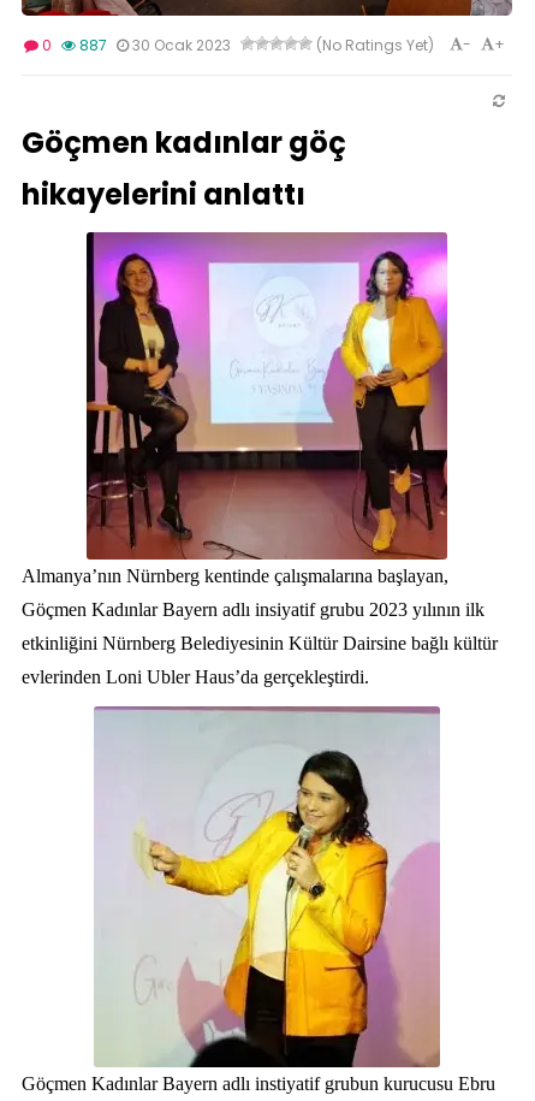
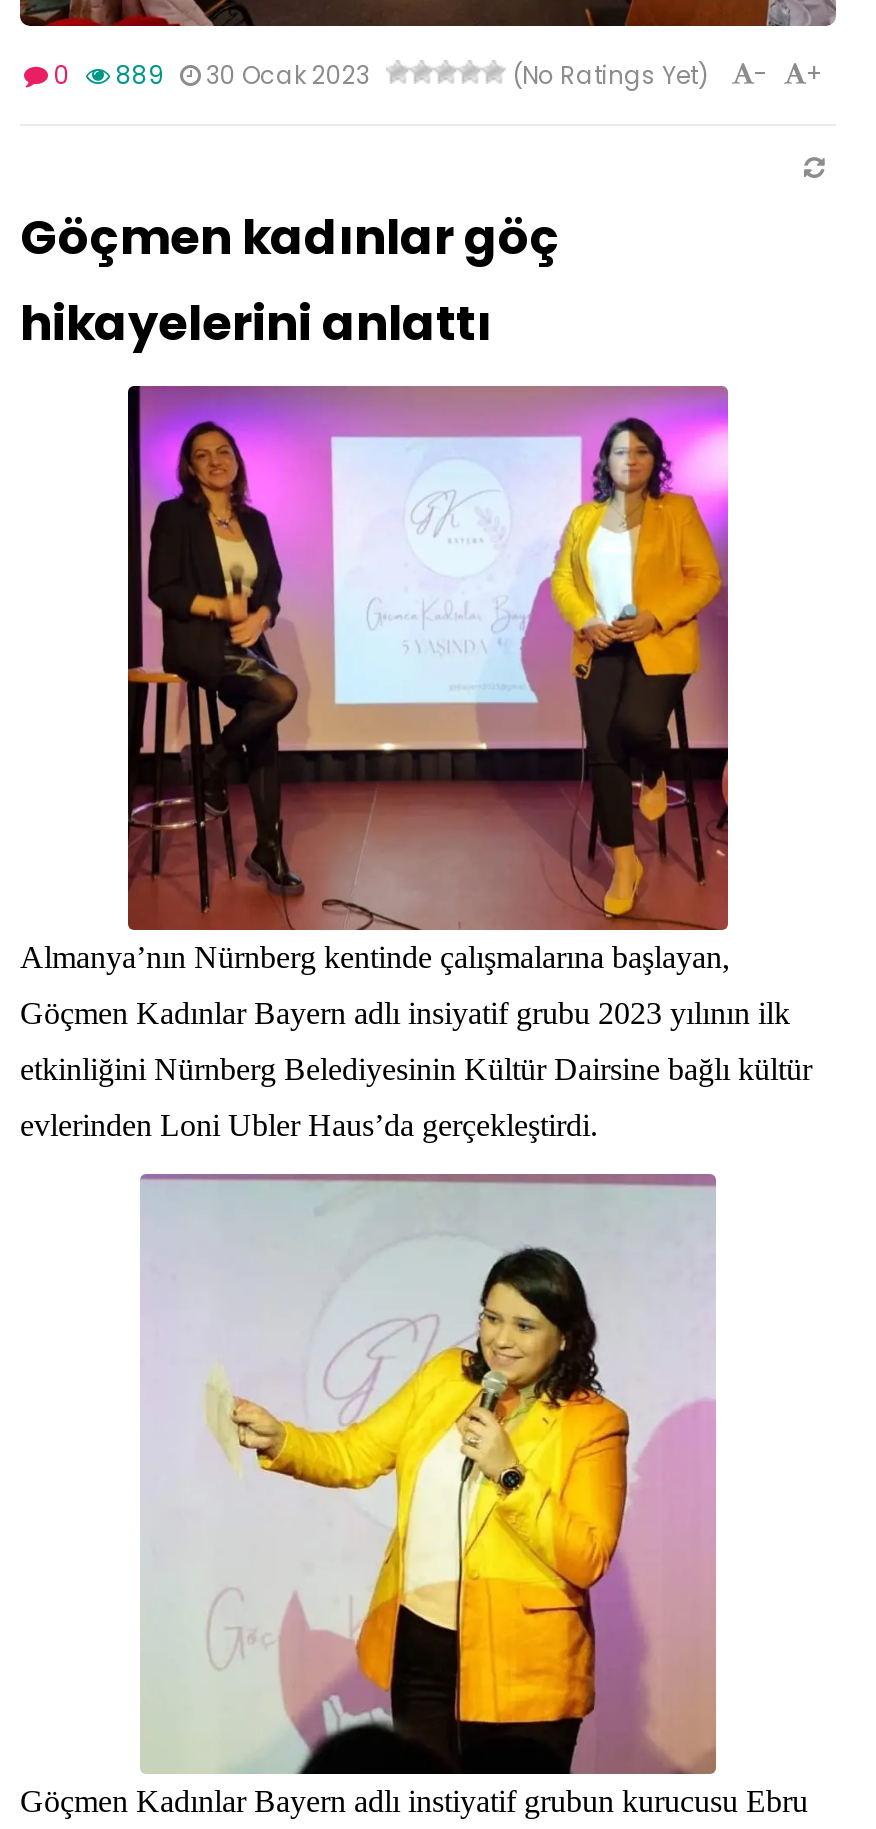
[38,35,231,55] 0 887 30 Ocak 2023 -> [48,58,370,92] 0 889 30 Ocak 2023

